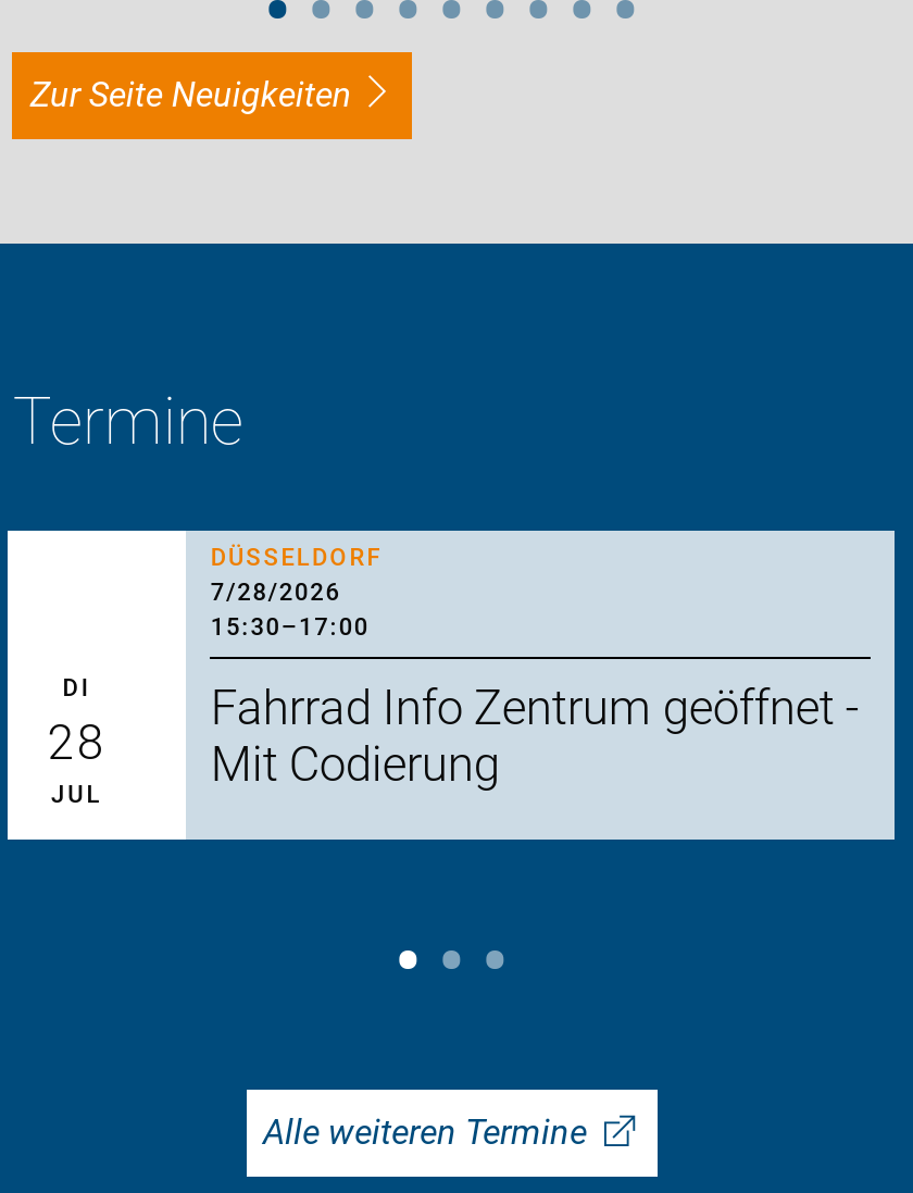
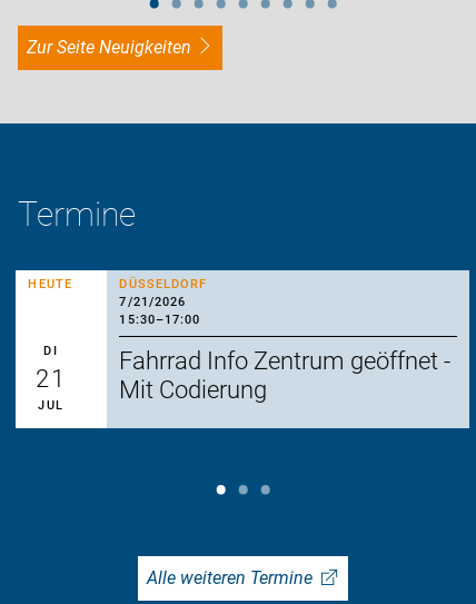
none -> [28,277,72,292] HEUTE
[211,577,341,605] 7/28/2026 -> [119,295,186,310] 7/21/2026
[47,714,500,790] 28 Mit Codierung -> [36,365,267,404] 21 Mit Codierung

